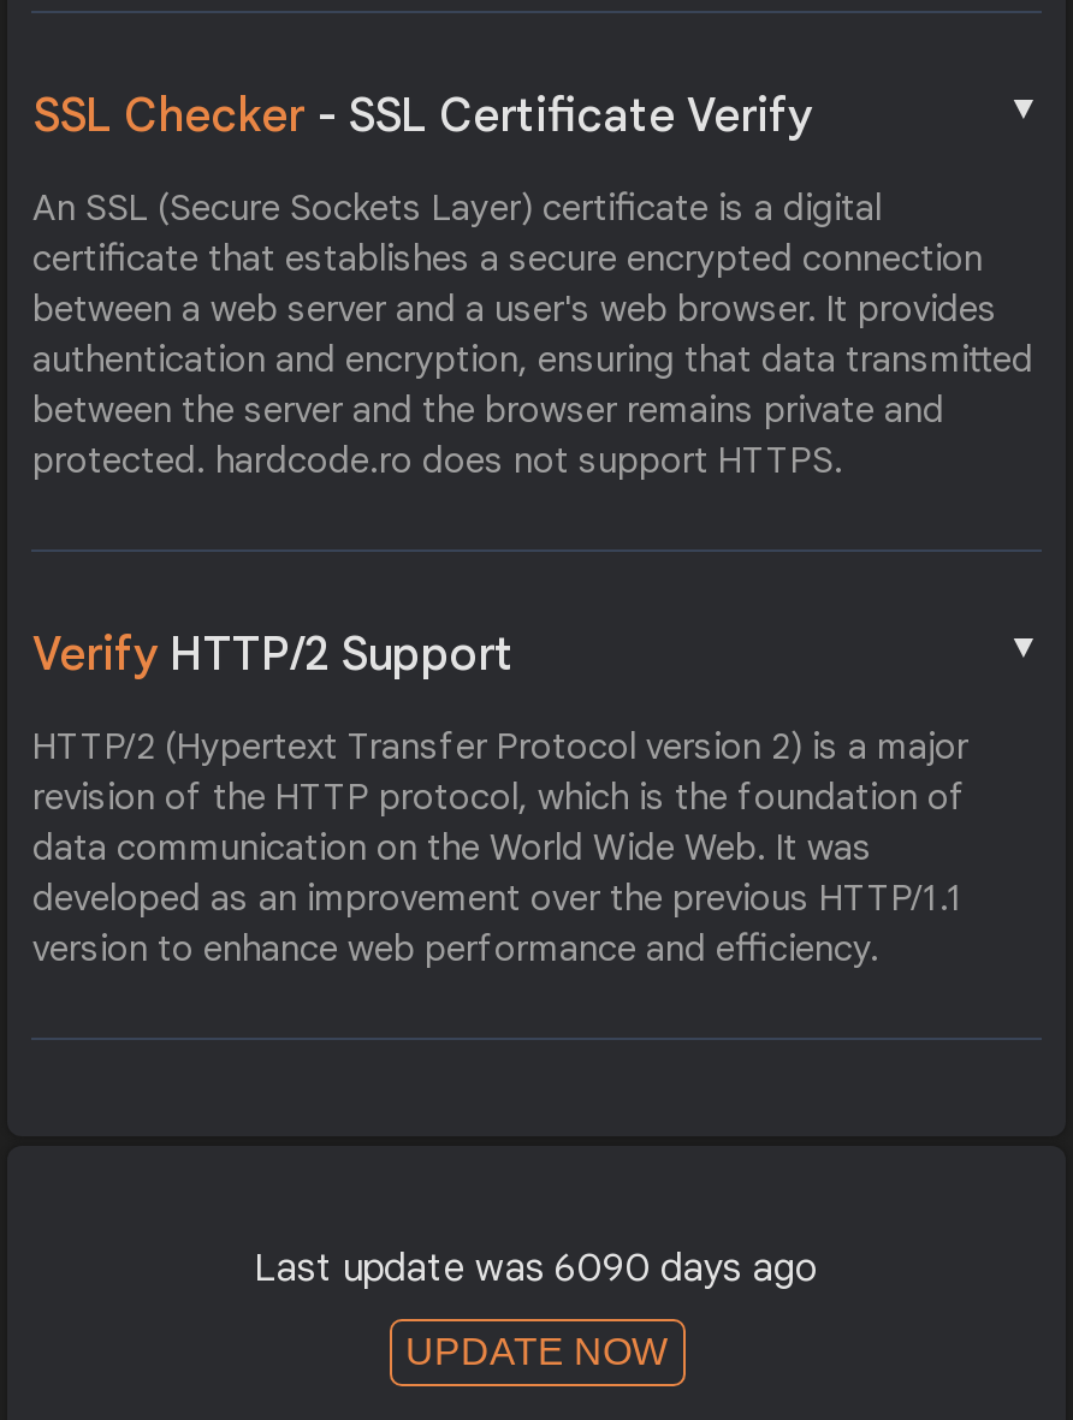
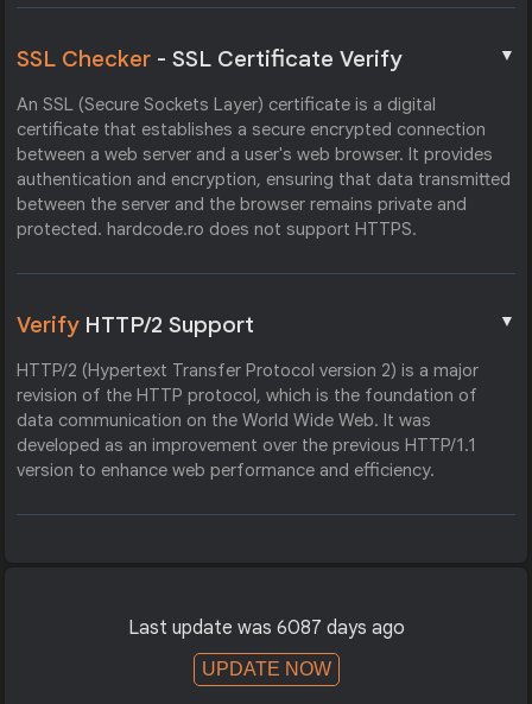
[254,1245,819,1293] Last update was 6090 days ago -> [128,616,404,640] Last update was 6087 days ago

